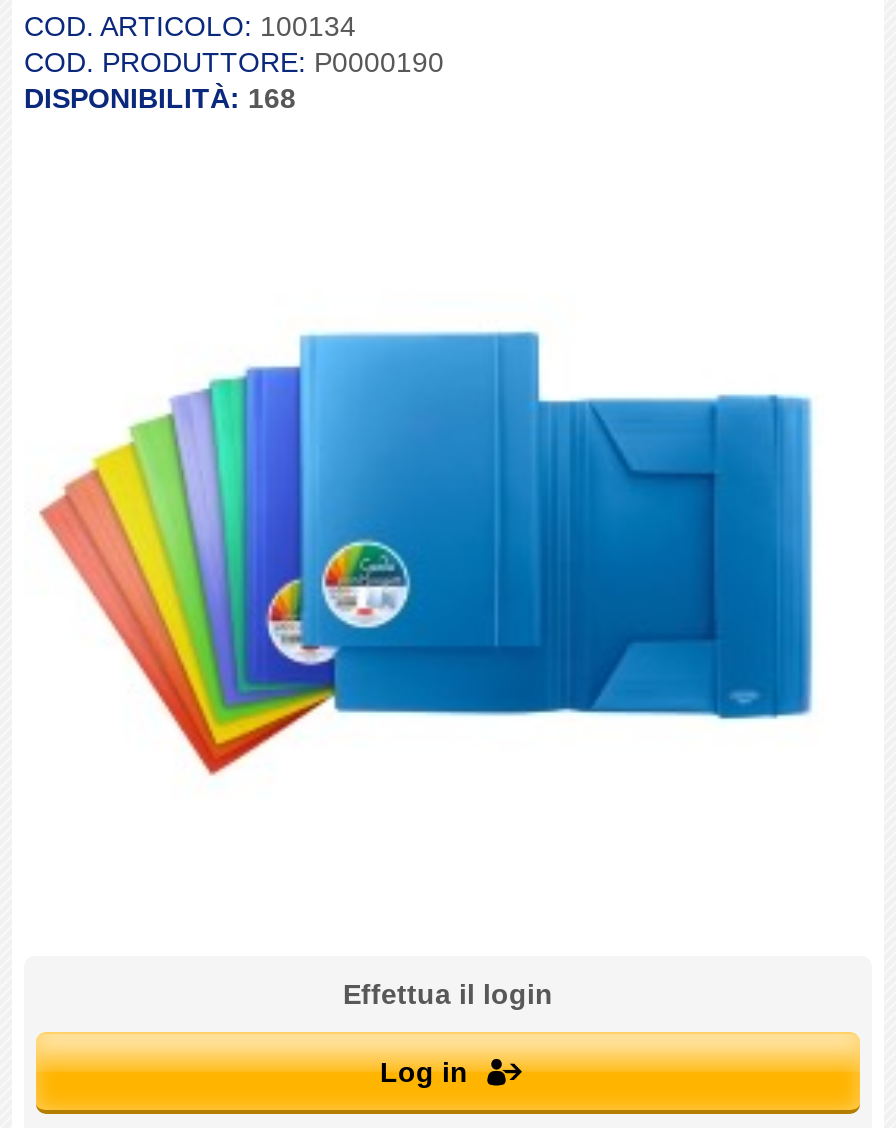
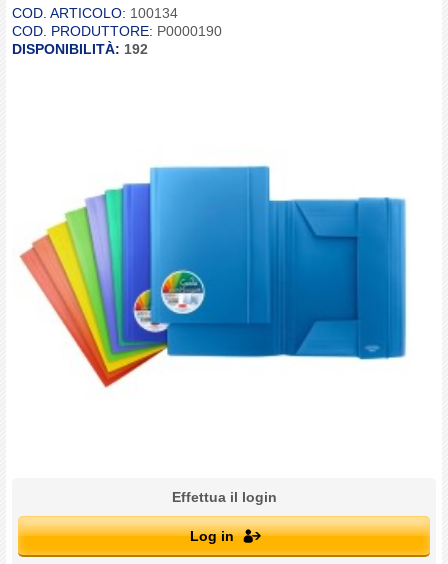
[24,81,296,113] DISPONIBILITÀ: 168 -> [12,40,148,56] DISPONIBILITÀ: 192

